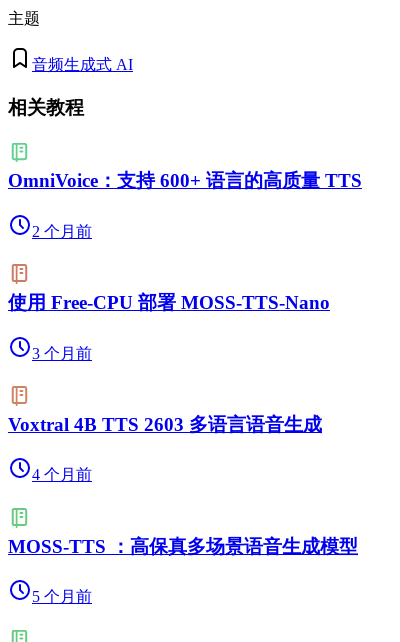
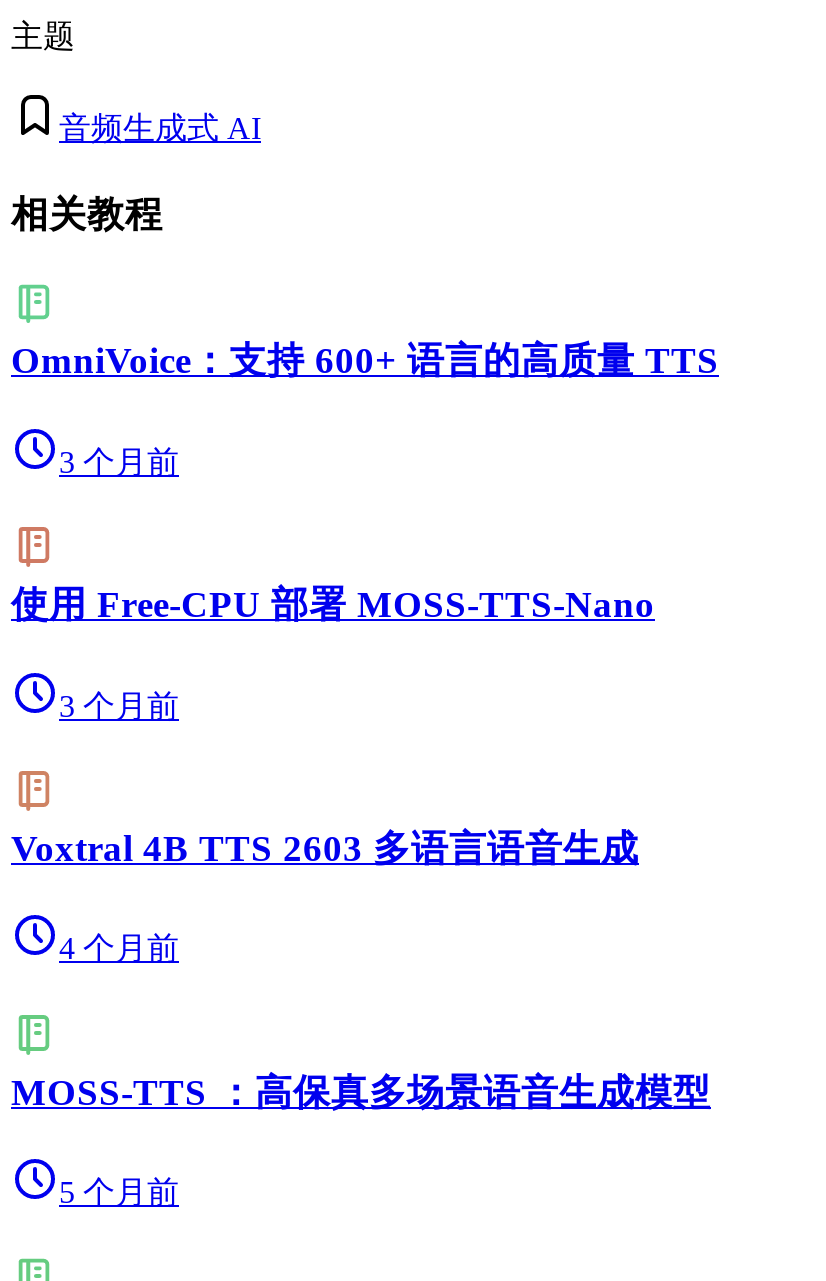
[32,223,92,240] 2 个月前 -> [59,444,179,478] 3 个月前

